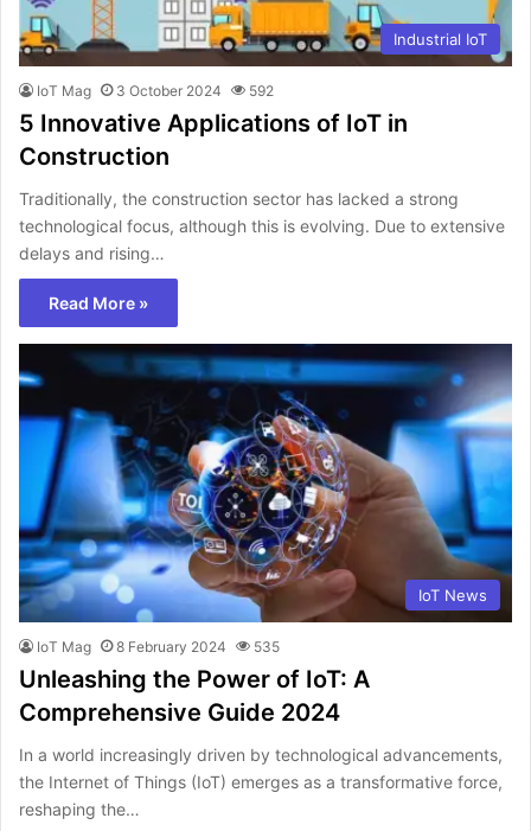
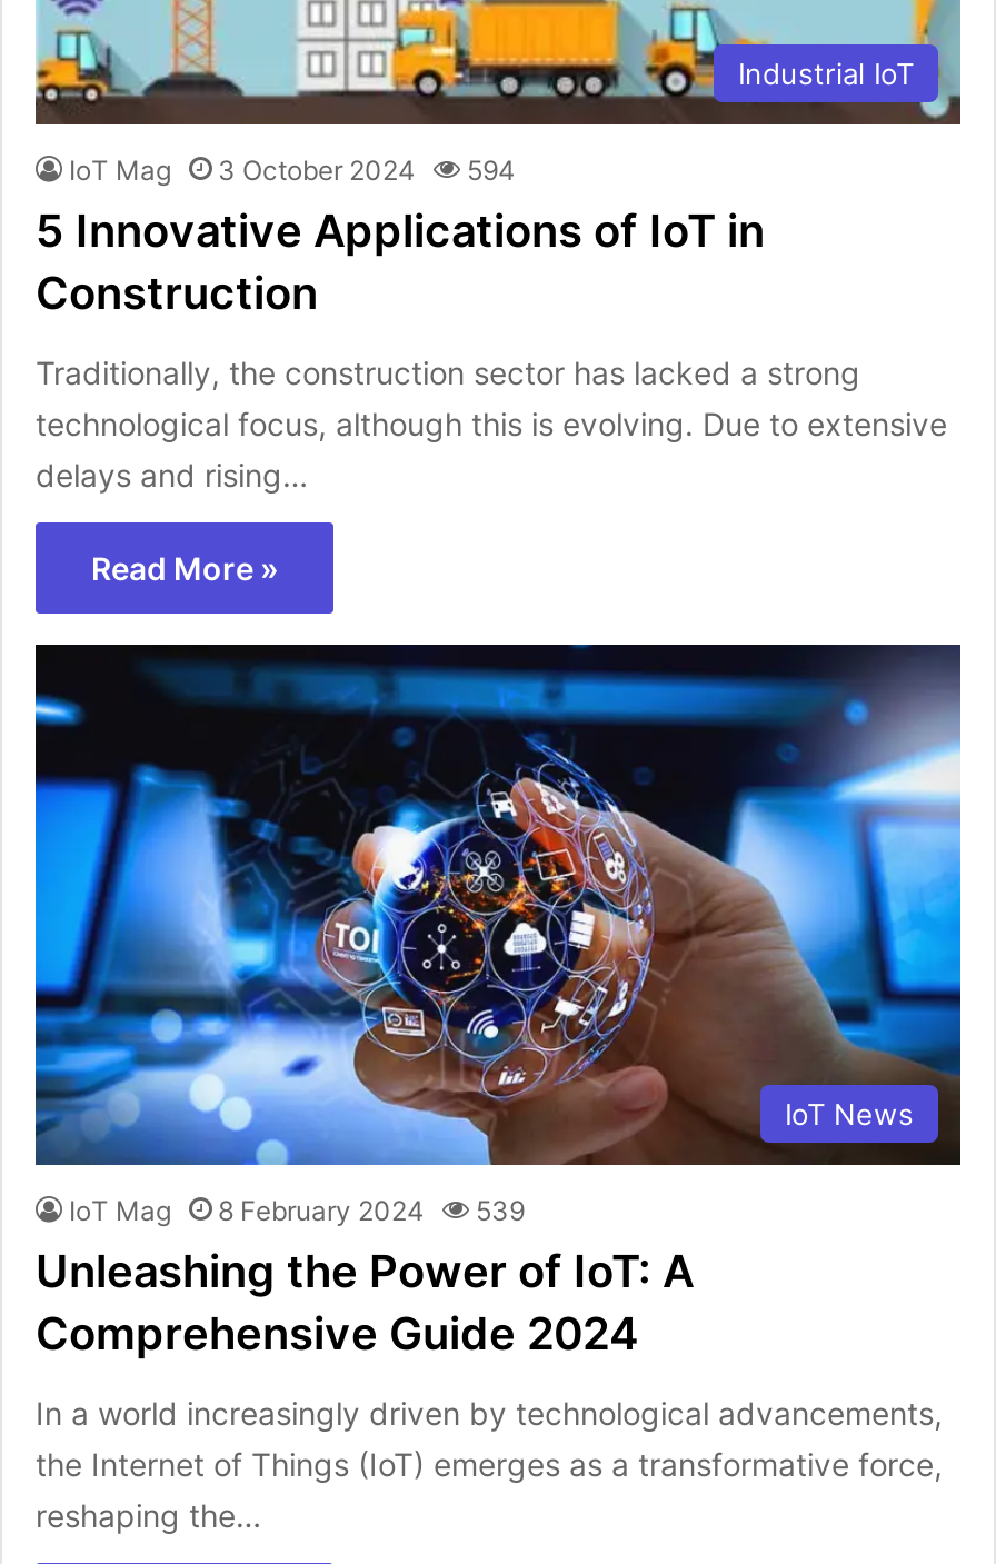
[37,82,274,100] IoT Mag 3 October 2024 592 -> [69,153,516,187] IoT Mag 3 October 2024 594
[37,637,280,655] IoT Mag 8 February 2024 535 -> [69,1194,525,1227] IoT Mag 8 February 2024 539

